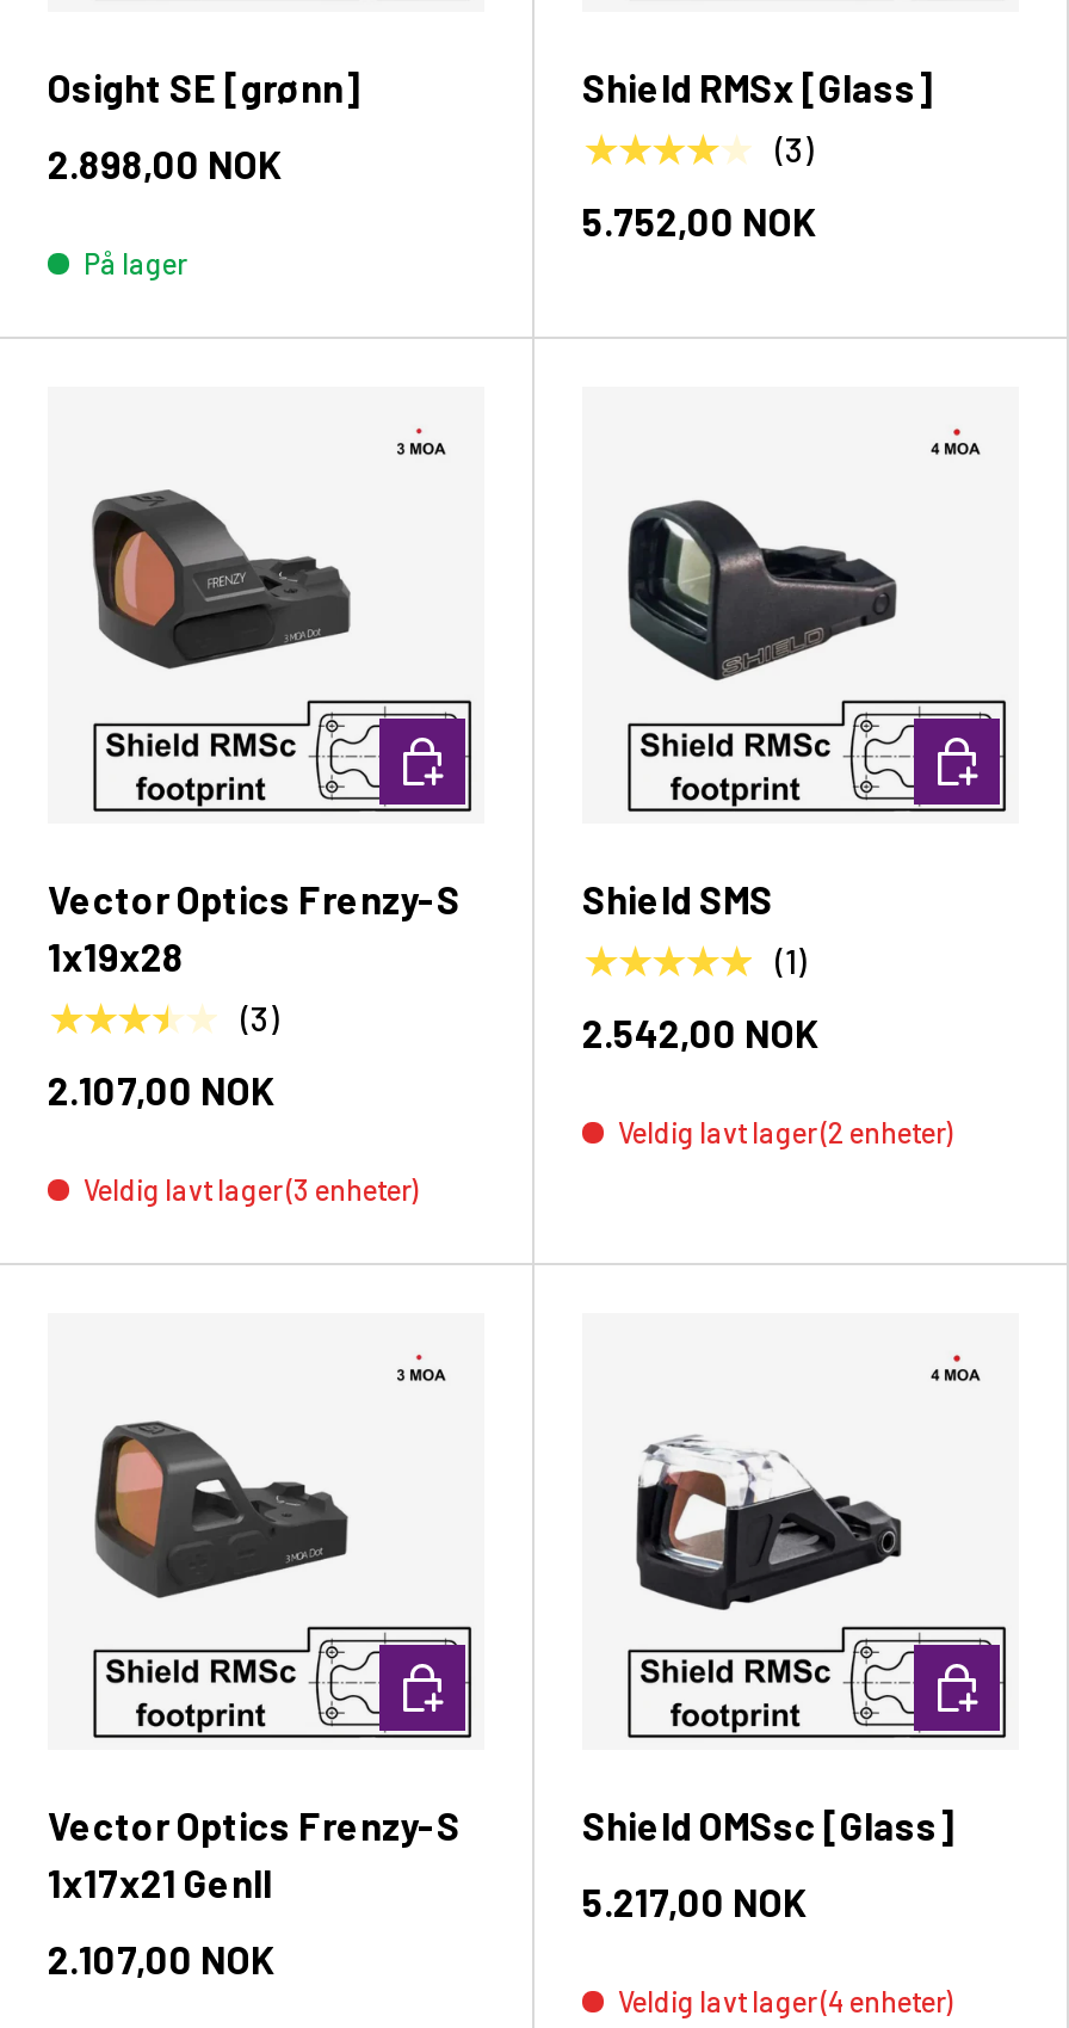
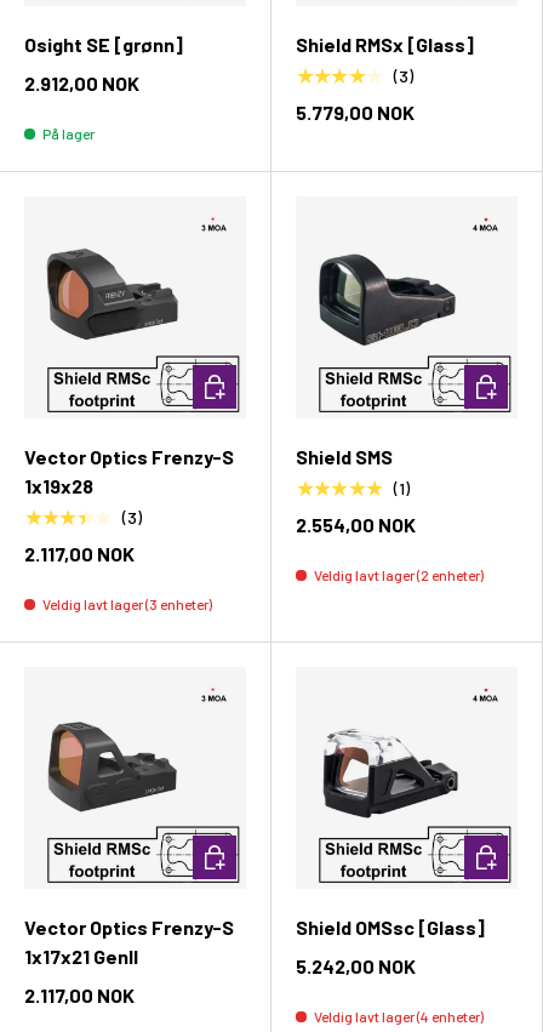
[48,141,282,186] 2.898,00 NOK -> [24,71,139,94] 2.912,00 NOK
[582,198,816,243] 5.752,00 NOK -> [296,101,415,124] 5.779,00 NOK
[582,1010,818,1055] 2.542,00 NOK -> [296,513,416,536] 2.554,00 NOK
[48,1067,274,1112] 2.107,00 NOK -> [24,542,135,565] 2.117,00 NOK
[582,1879,807,1924] 5.217,00 NOK -> [296,954,416,977] 5.242,00 NOK
[48,1936,274,1981] 2.107,00 NOK -> [24,983,135,1006] 2.117,00 NOK

